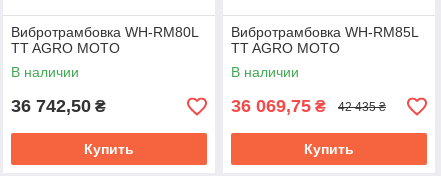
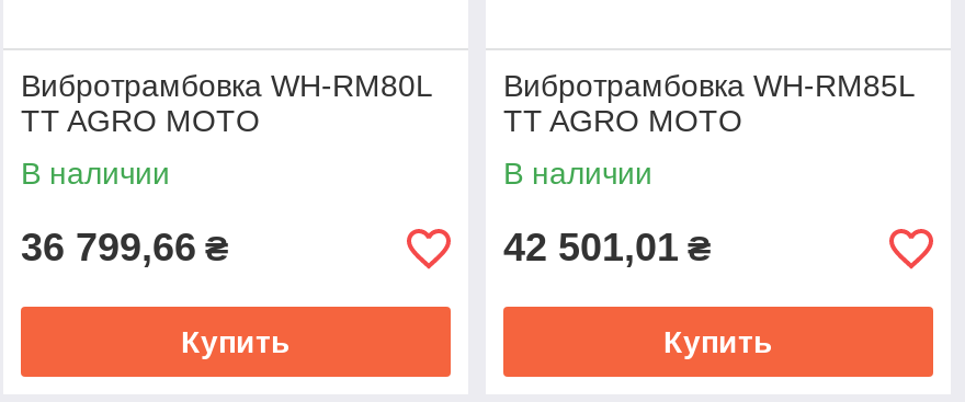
[11,96,106,116] 36 742,50 ₴ -> [21,226,229,270] 36 799,66 ₴
[231,96,386,116] 36 069,75 ₴ | 42 435 ₴ -> [503,226,712,270] 42 501,01 ₴

